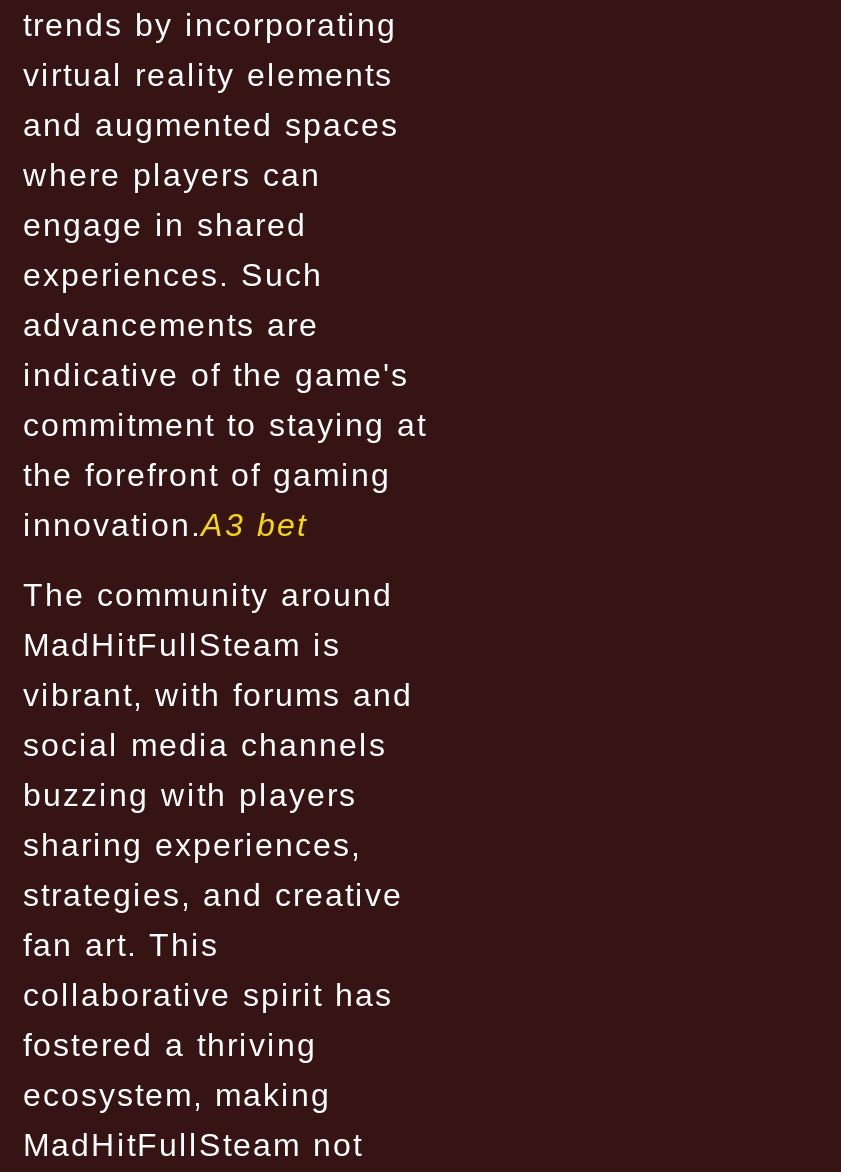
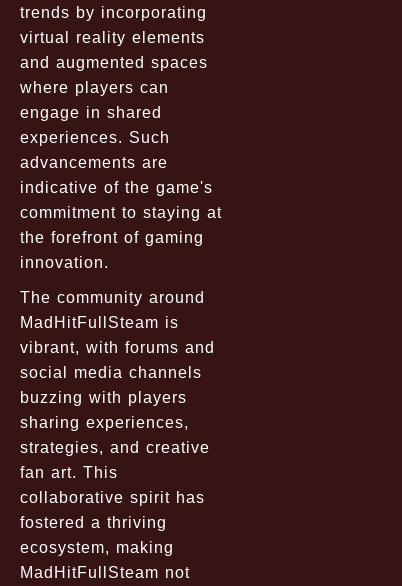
[23,509,307,543] innovation. A3 bet -> [20,254,109,271] innovation.

